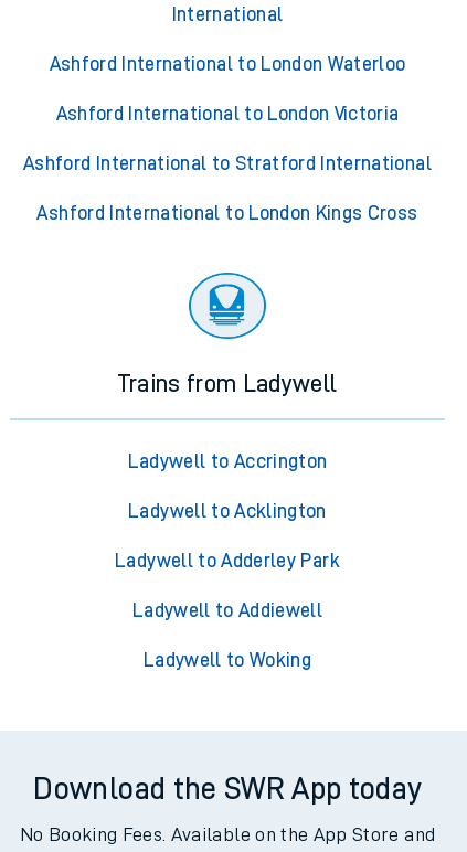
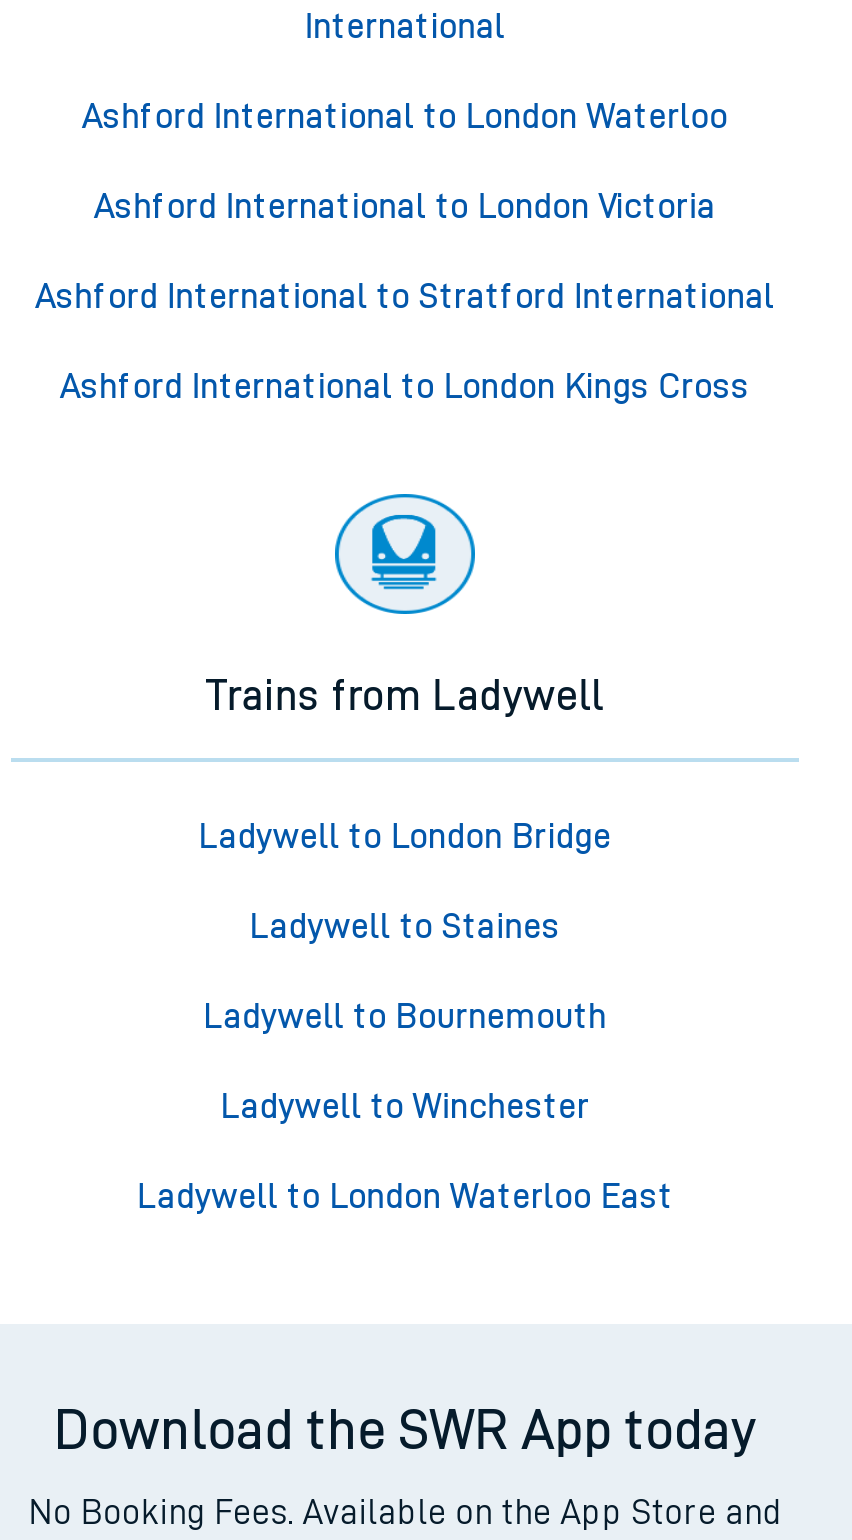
[128,452,327,472] Ladywell to Accrington -> [198,819,612,855] Ladywell to London Bridge
[128,502,327,521] Ladywell to Acklington -> [249,909,561,945] Ladywell to Staines
[115,551,340,571] Ladywell to Adderley Park -> [203,999,607,1035] Ladywell to Bournemouth
[132,601,323,621] Ladywell to Addiewell -> [220,1089,590,1125] Ladywell to Winchester
[143,651,312,670] Ladywell to Woking -> [137,1179,673,1215] Ladywell to London Waterloo East

